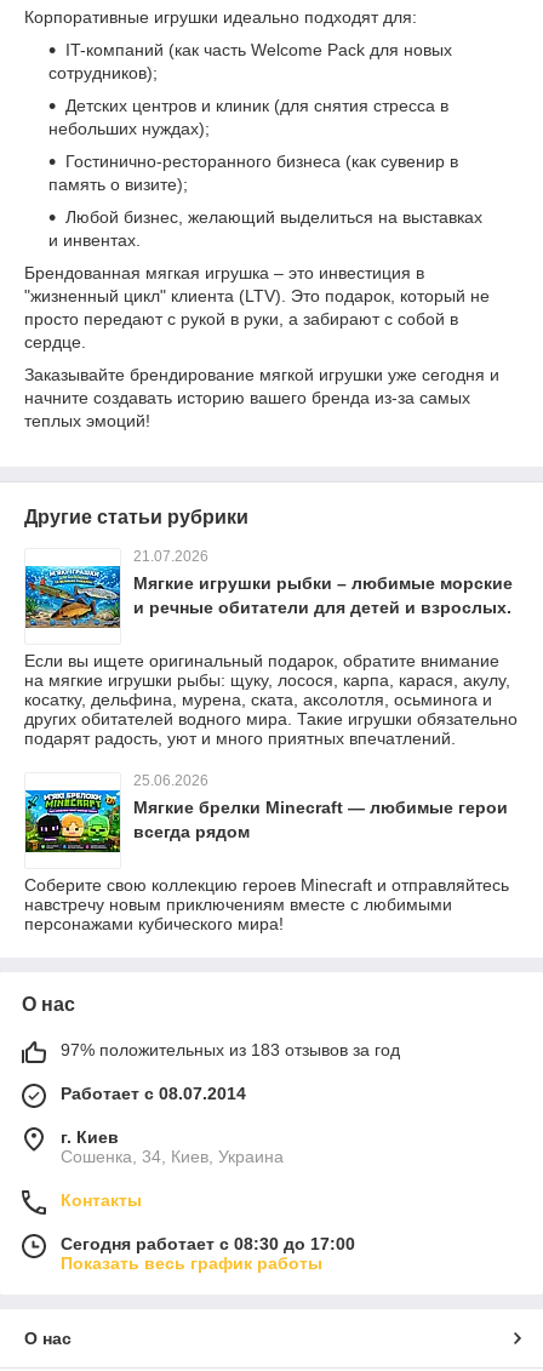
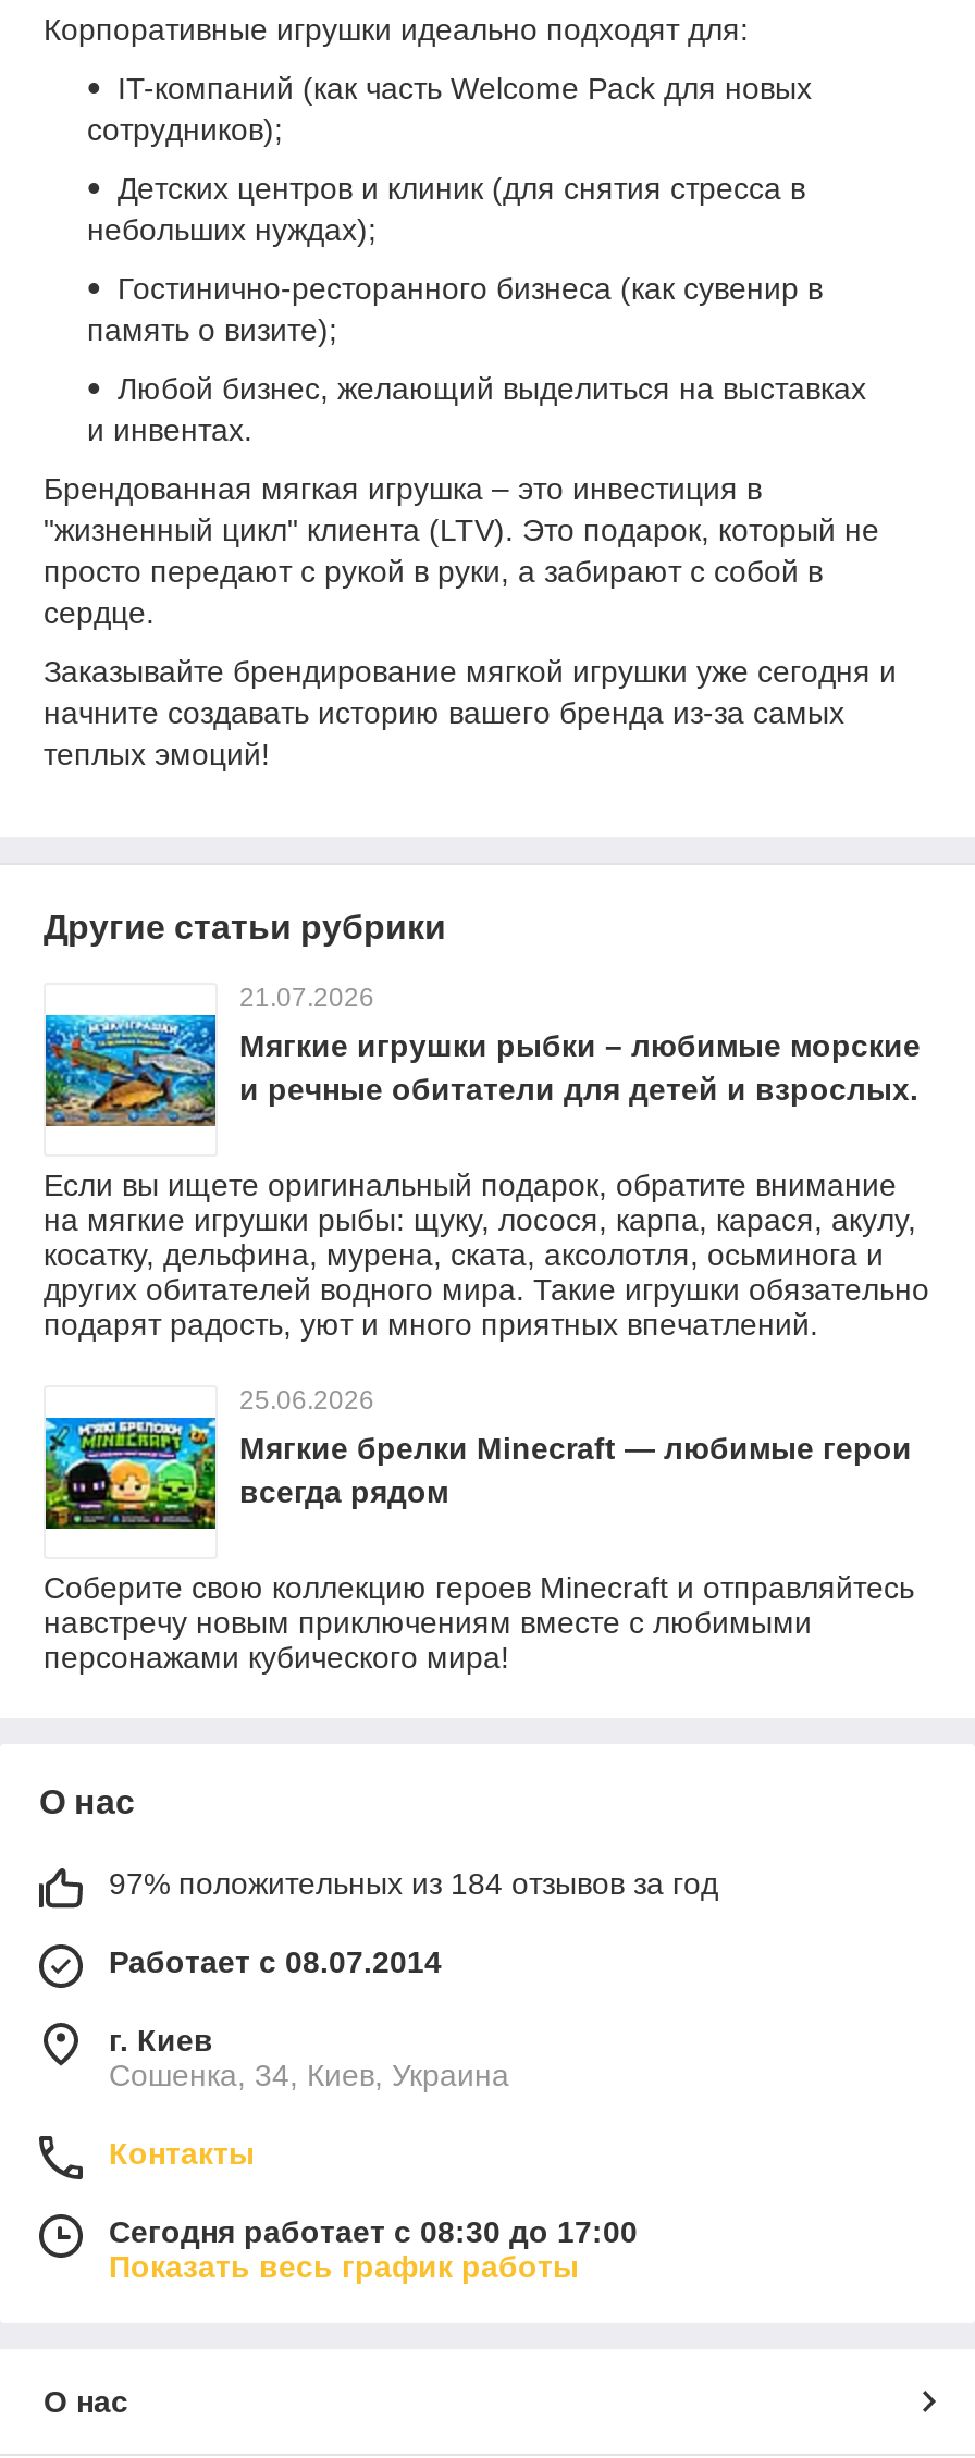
[61,1040,400,1059] 97% положительных из 183 отзывов за год -> [109,1866,718,1901] 97% положительных из 184 отзывов за год

